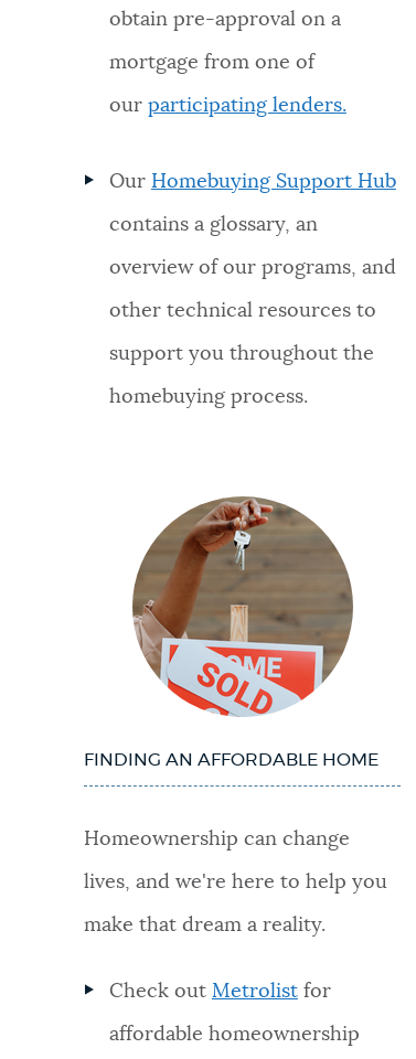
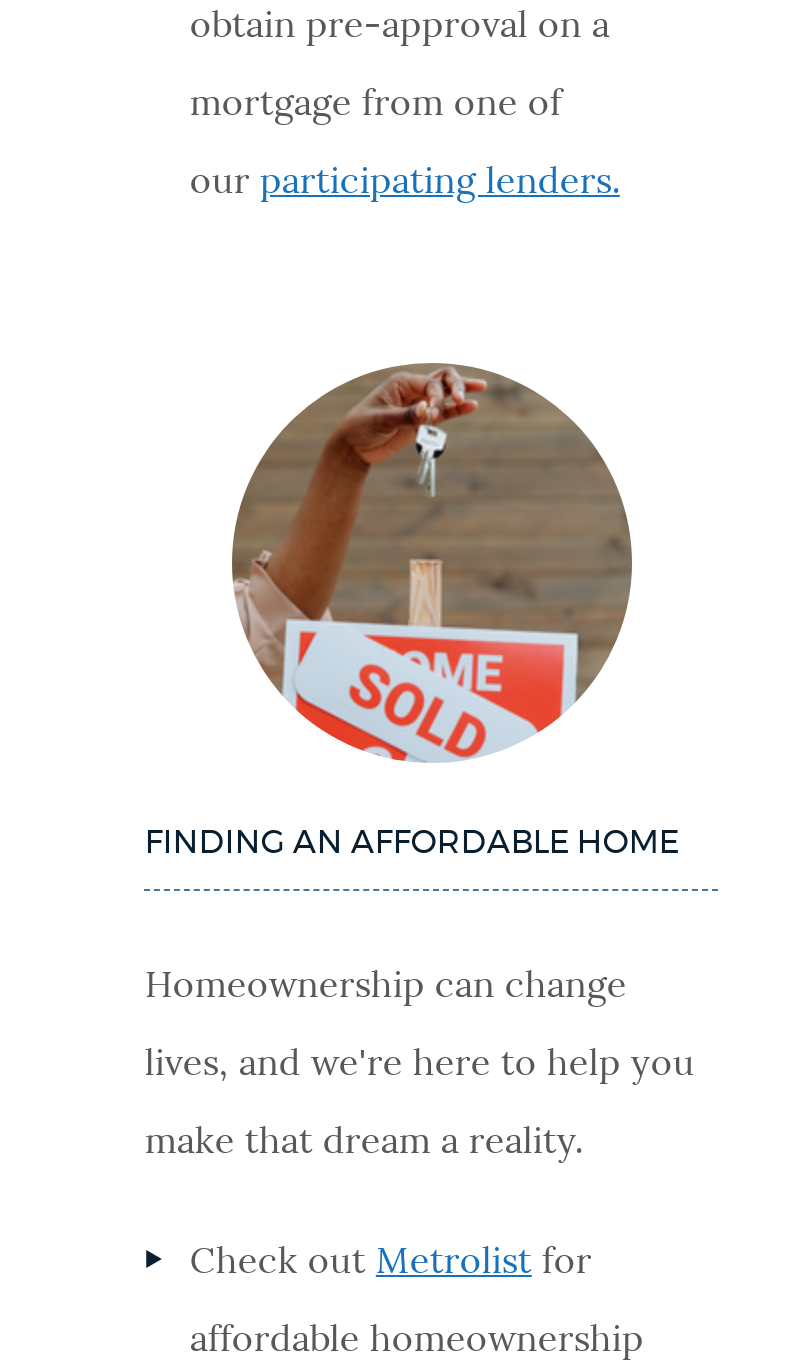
[109,172,396,407] Our Homebuying Support Hub | contains a glossary, an | overview of our programs, and | other technical resources to | support you throughout the | homebuying process. -> none

